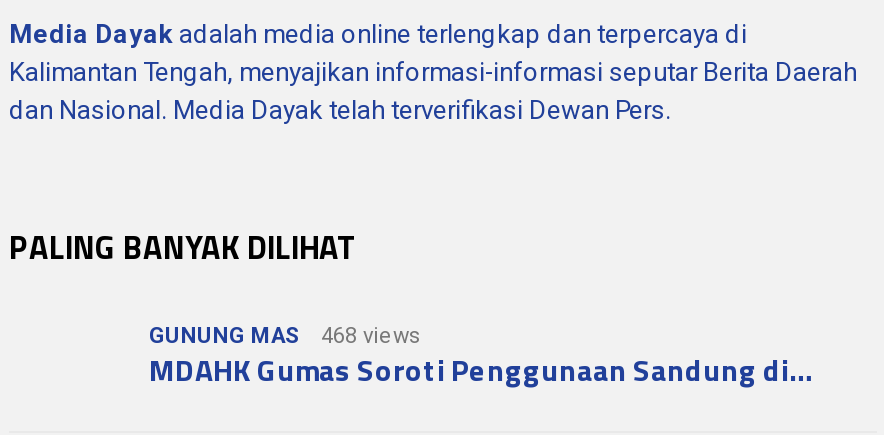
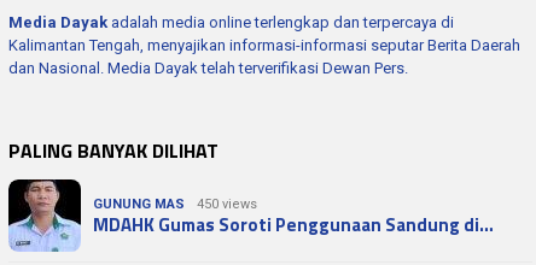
none -> [7,178,82,253] [image]
[149,324,421,350] GUNUNG MAS 468 views -> [93,197,257,212] GUNUNG MAS 450 views

